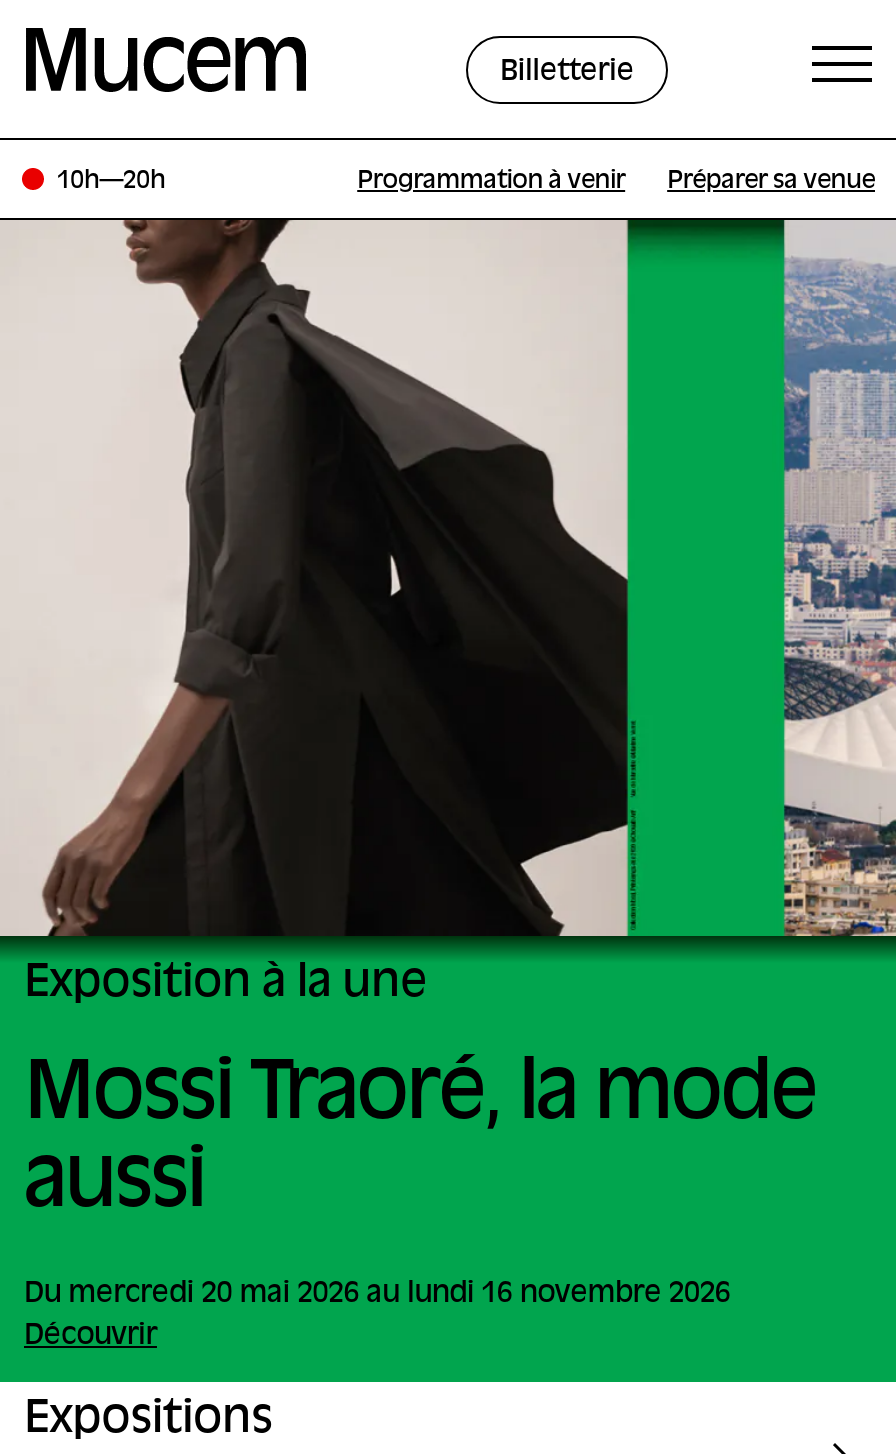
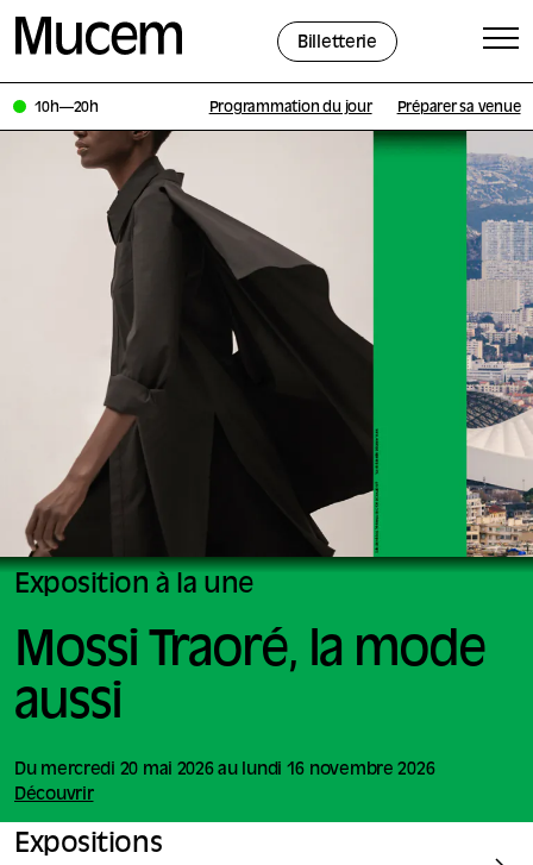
[357,169,625,193] Programmation à venir -> [209,101,372,115] Programmation du jour

